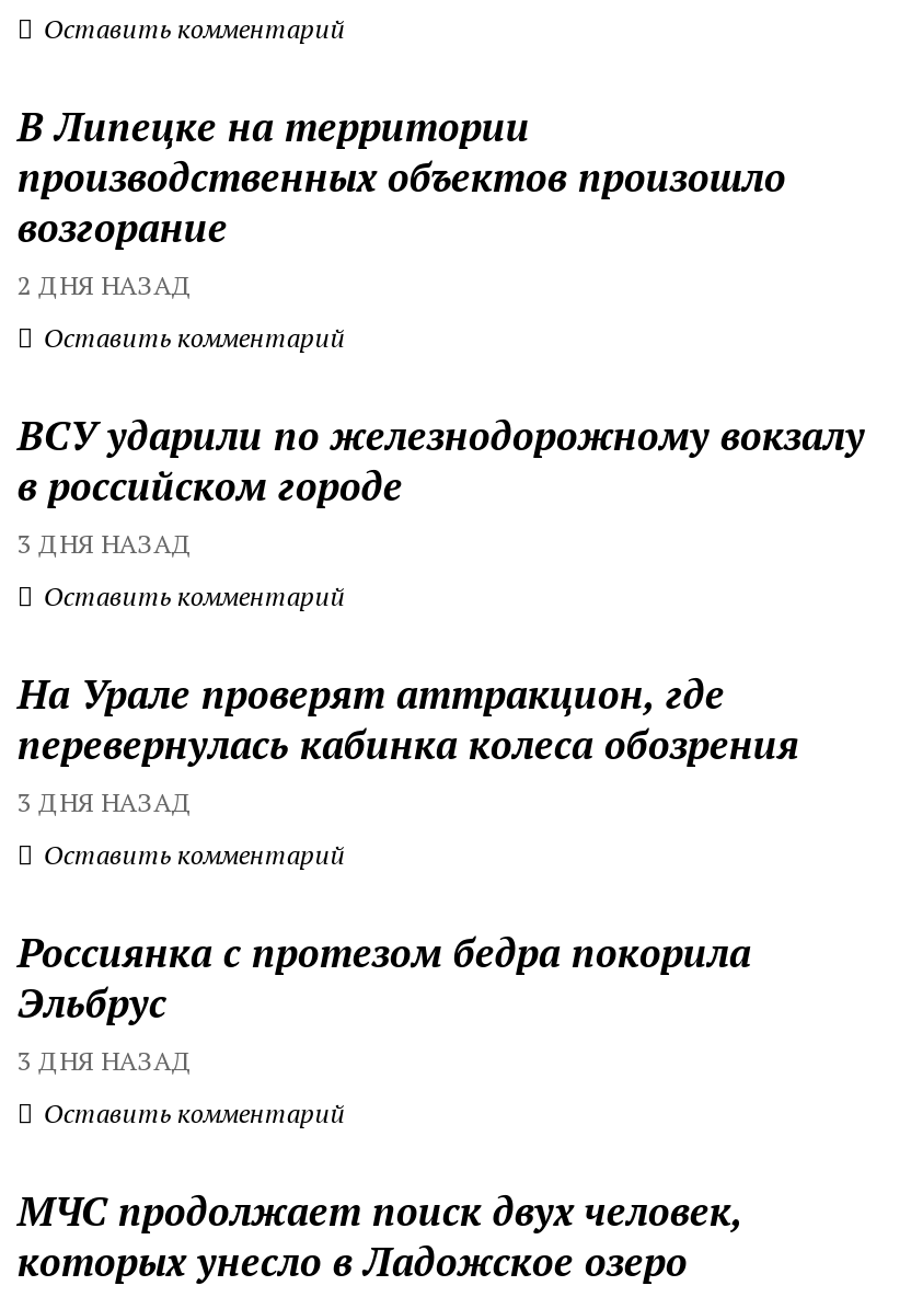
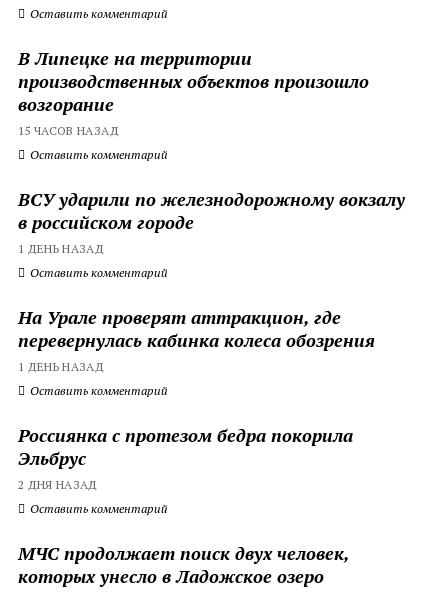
[17,268,192,301] 2 ДНЯ НАЗАД -> [18,123,119,138] 15 ЧАСОВ НАЗАД
[17,526,192,559] 3 ДНЯ НАЗАД -> [18,241,104,256] 1 ДЕНЬ НАЗАД
[17,785,192,818] 3 ДНЯ НАЗАД -> [18,359,104,374] 1 ДЕНЬ НАЗАД
[17,1044,192,1076] 3 ДНЯ НАЗАД -> [18,477,98,492] 2 ДНЯ НАЗАД

